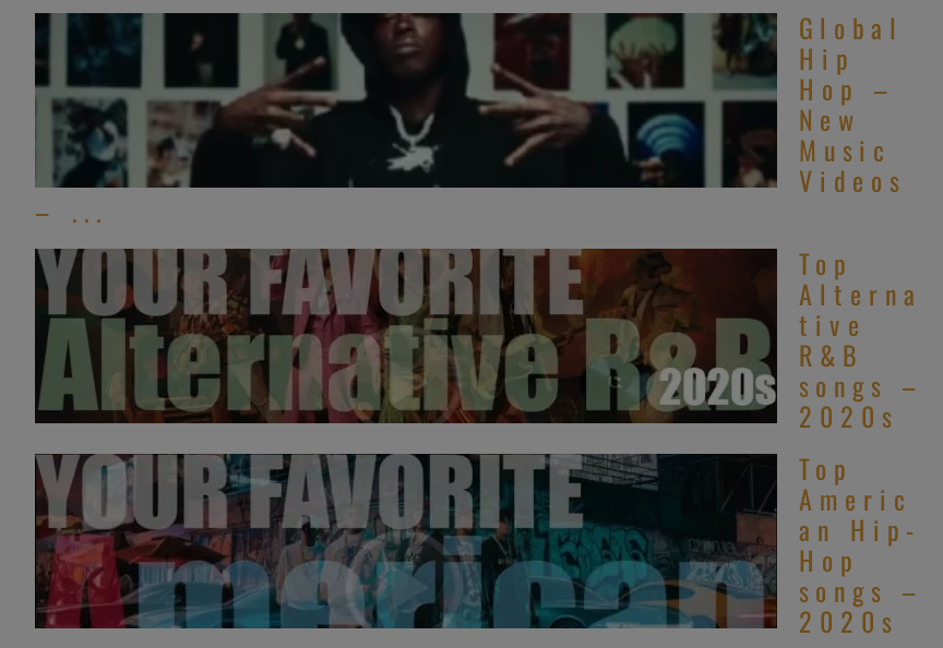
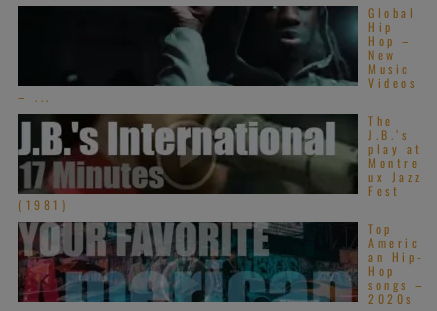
[35,11,924,435] [image] | Top | Alterna | tive | R&B | songs – | 2020s -> [18,5,422,213] [image] | The | J.B.’s | play at | Montre | ux Jazz | Fest | (1981)
[37,247,768,425] [image] -> [18,113,354,194] [image]

